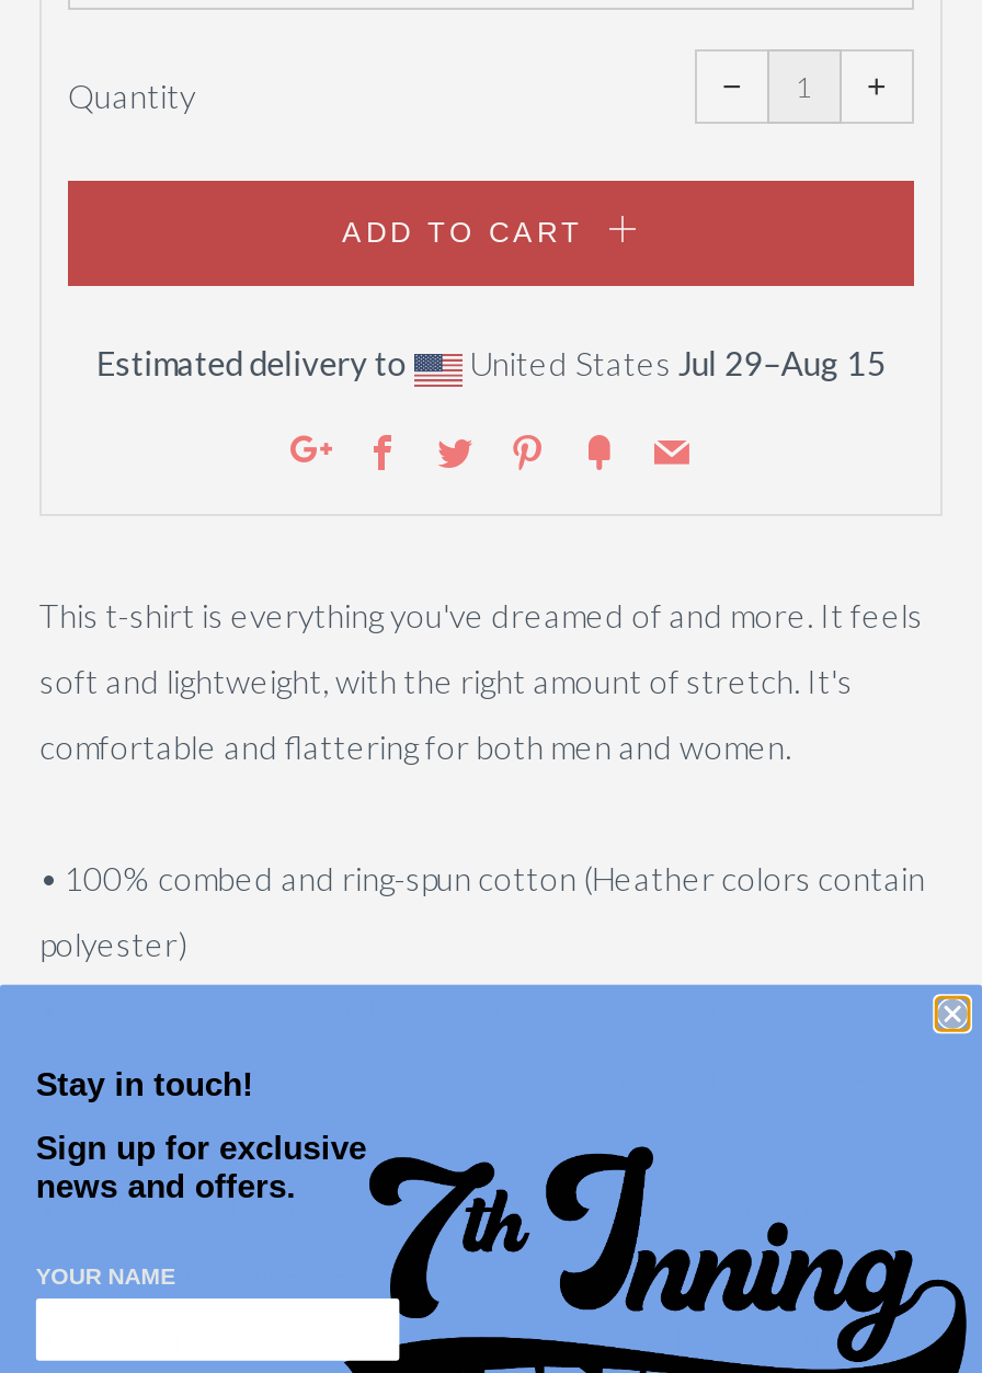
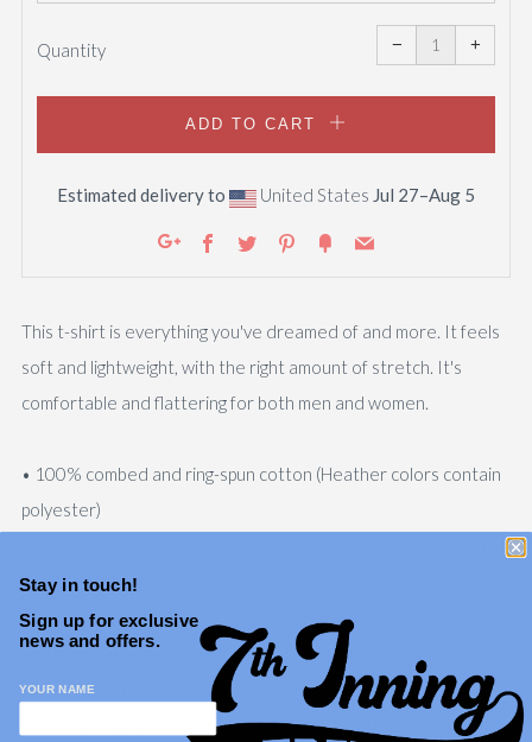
[463,343,886,382] United States Jul 29–Aug 15 -> [256,184,475,205] United States Jul 27–Aug 5

